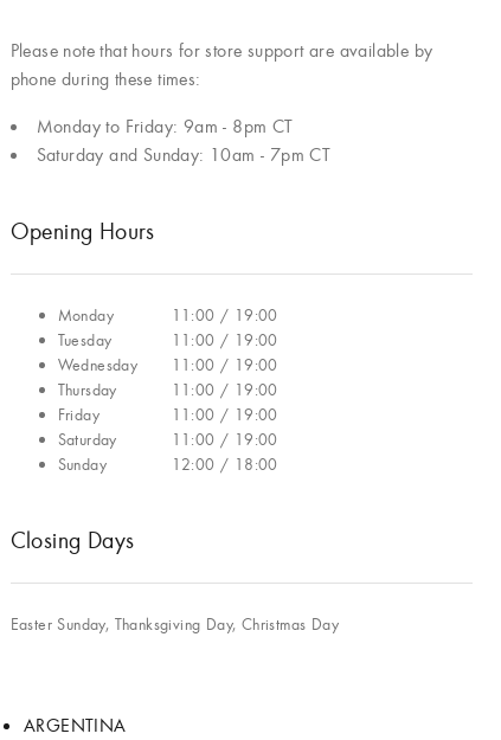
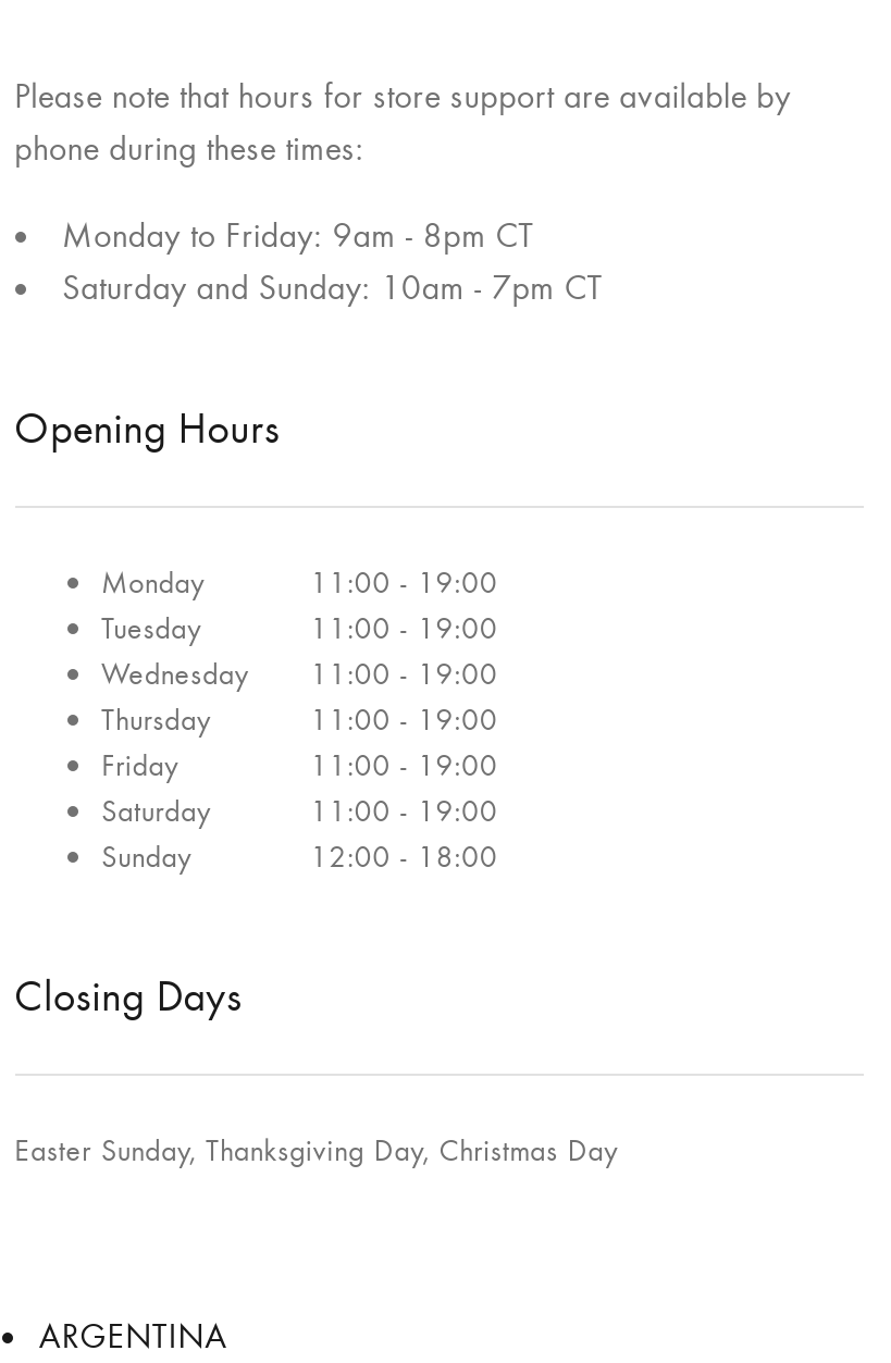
[171,304,278,326] 11:00 / 19:00 -> [310,562,498,602] 11:00 - 19:00
[171,329,278,350] 11:00 / 19:00 -> [310,608,498,647] 11:00 - 19:00
[58,354,278,375] Wednesday 11:00 / 19:00 -> [102,654,498,693] Wednesday 11:00 - 19:00
[171,379,278,400] 11:00 / 19:00 -> [310,699,498,739] 11:00 - 19:00
[171,404,278,425] 11:00 / 19:00 -> [310,745,498,784] 11:00 - 19:00
[171,429,278,450] 11:00 / 19:00 -> [310,791,498,830] 11:00 - 19:00
[171,453,278,475] 12:00 / 18:00 -> [310,837,498,876] 12:00 - 18:00

